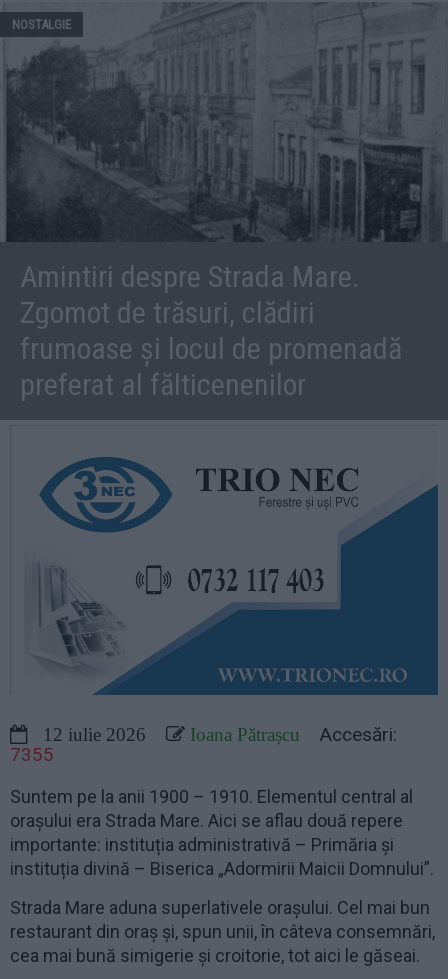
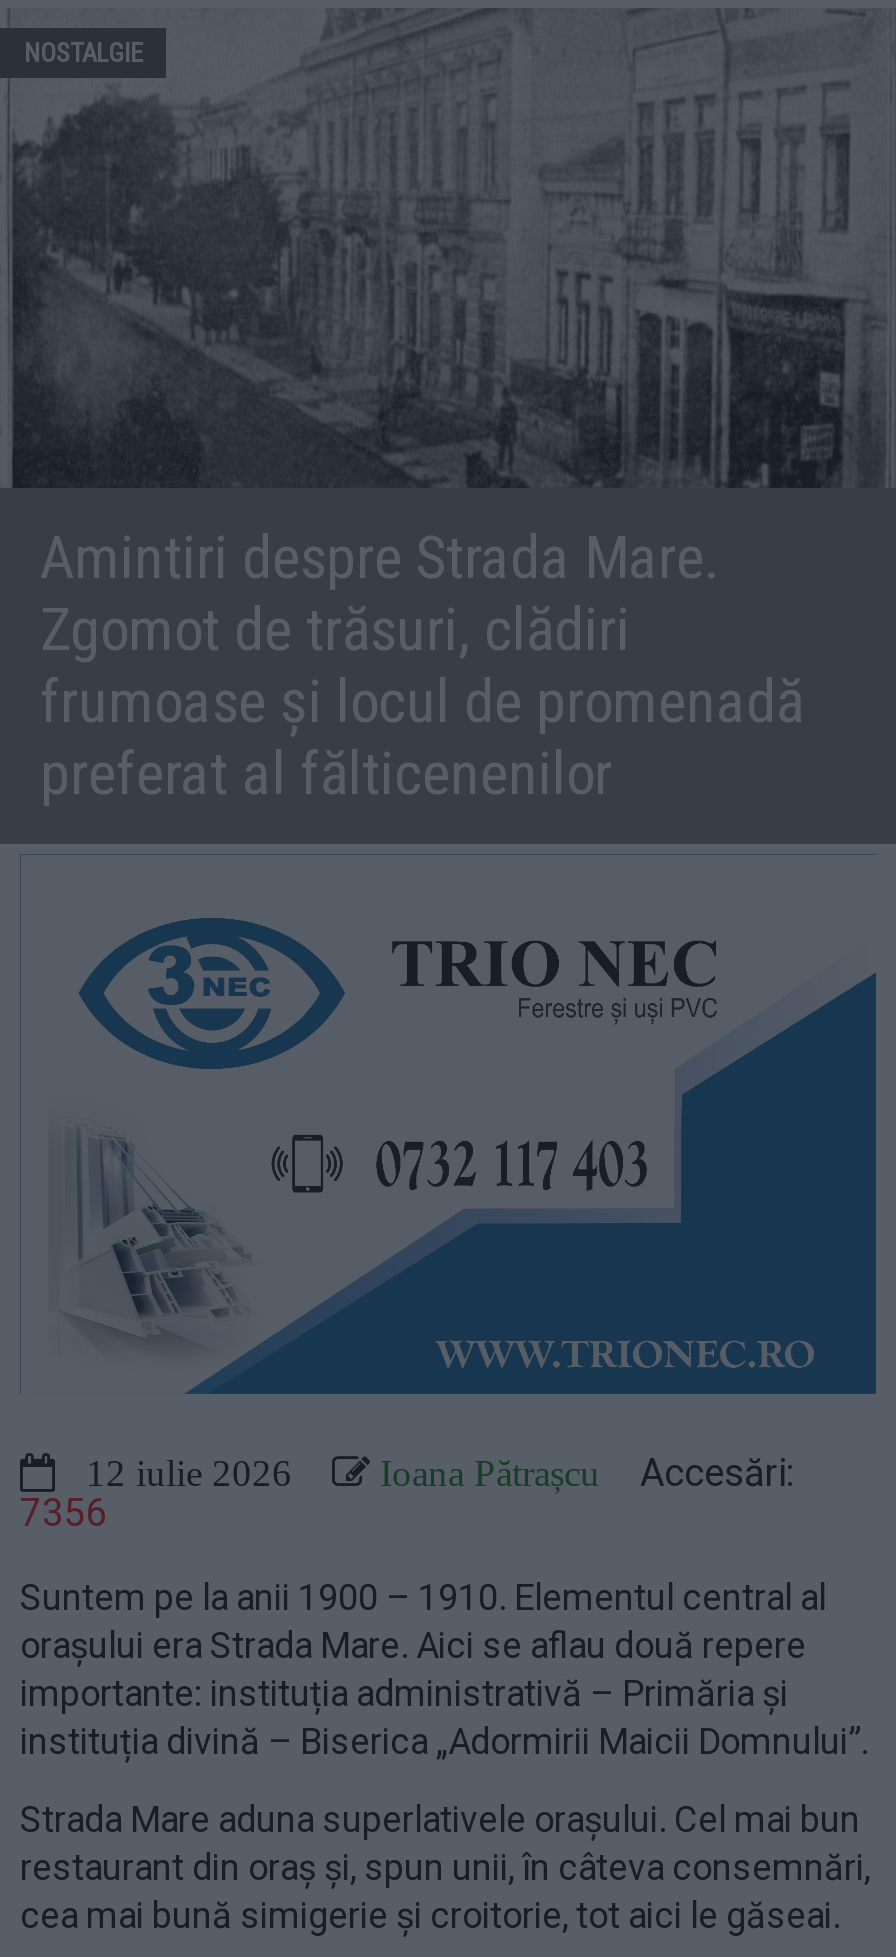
[10,743,54,766] 7355 -> [20,1490,108,1536] 7356

